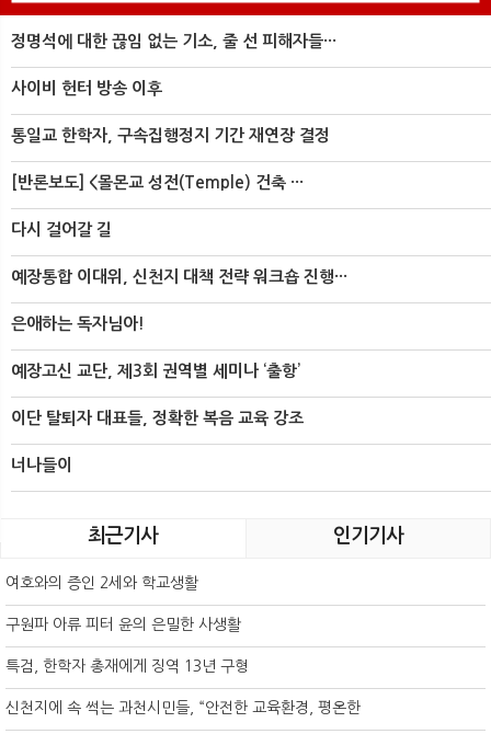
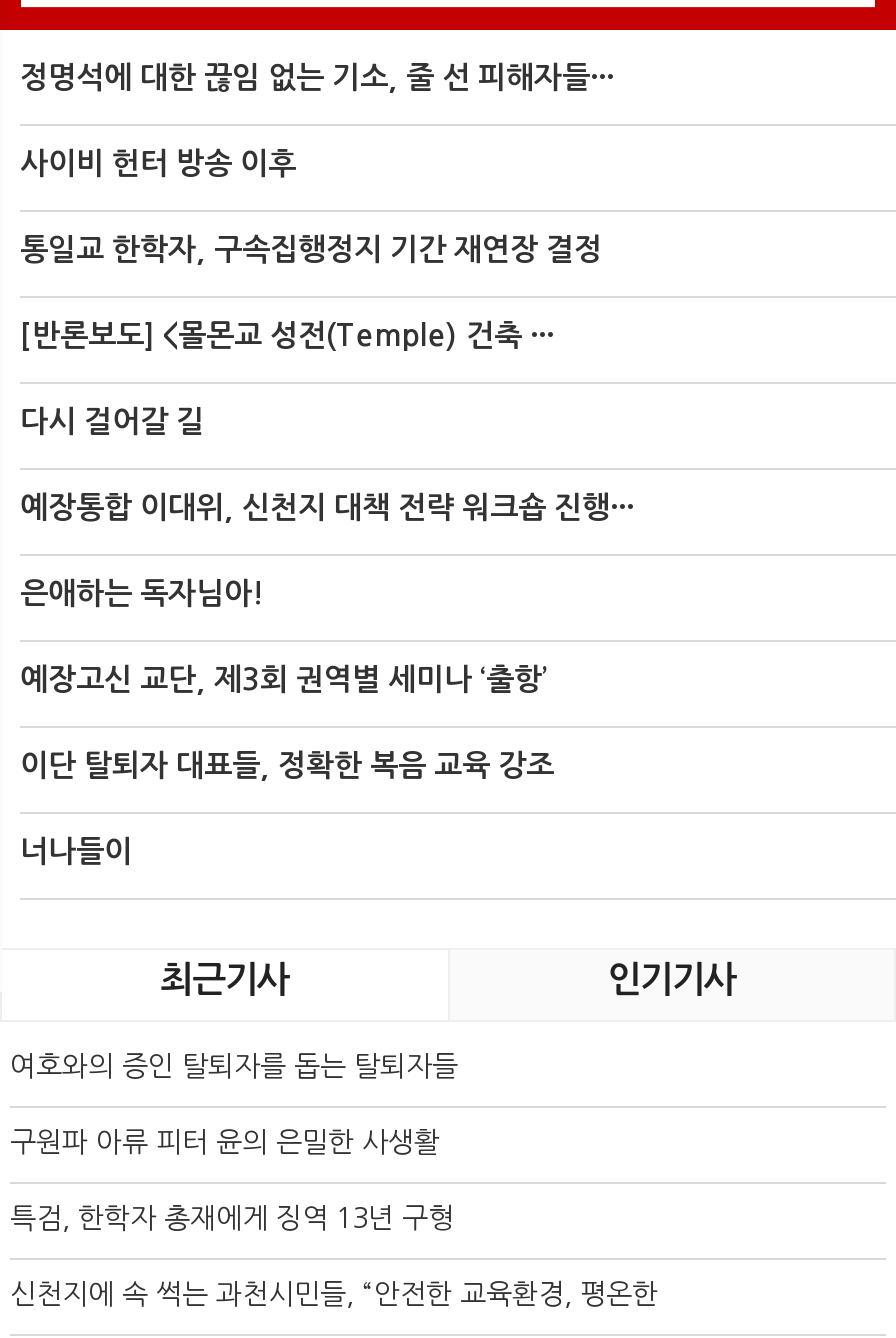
[5,576,198,591] 여호와의 증인 2세와 학교생활 -> [10,1053,458,1081] 여호와의 증인 탈퇴자를 돕는 탈퇴자들

